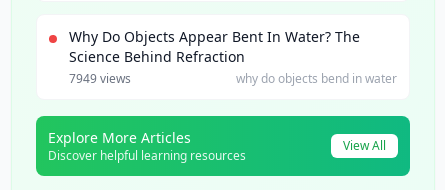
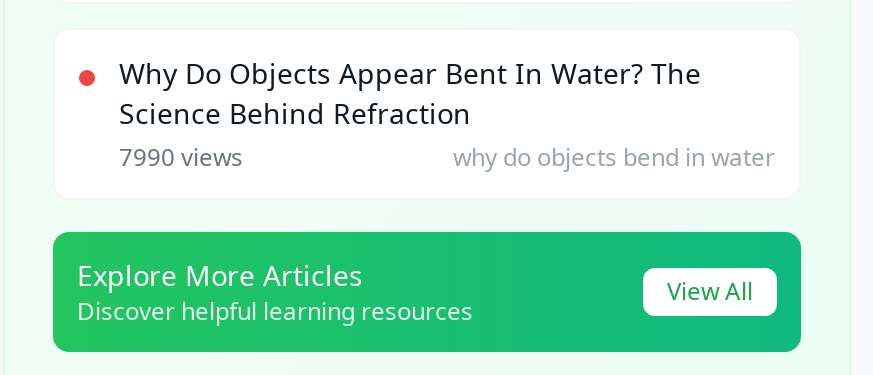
[69,70,131,87] 7949 views -> [119,140,243,174] 7990 views

